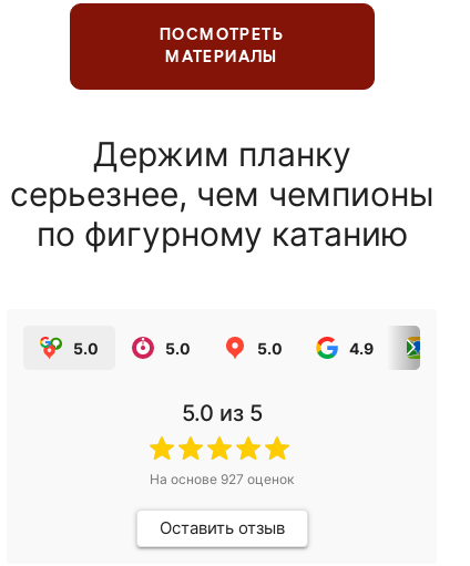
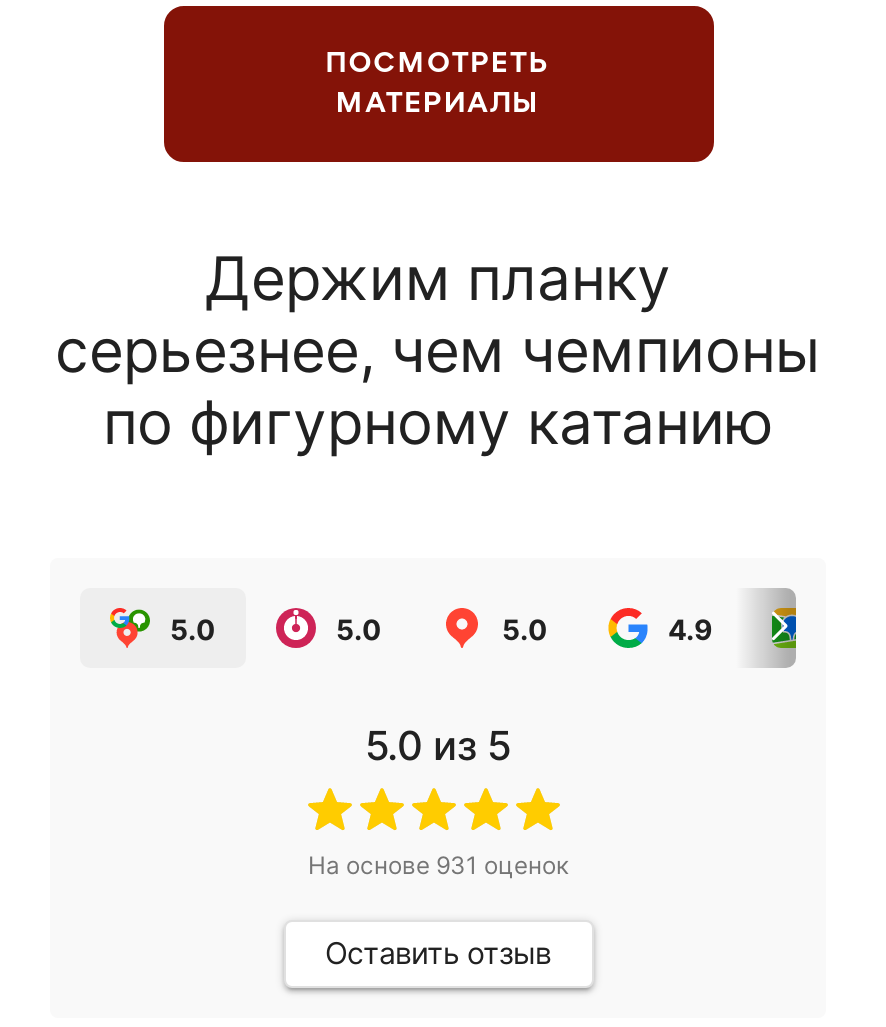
[150,471,294,487] На основе 927 оценок -> [308,850,568,880] На основе 931 оценок

